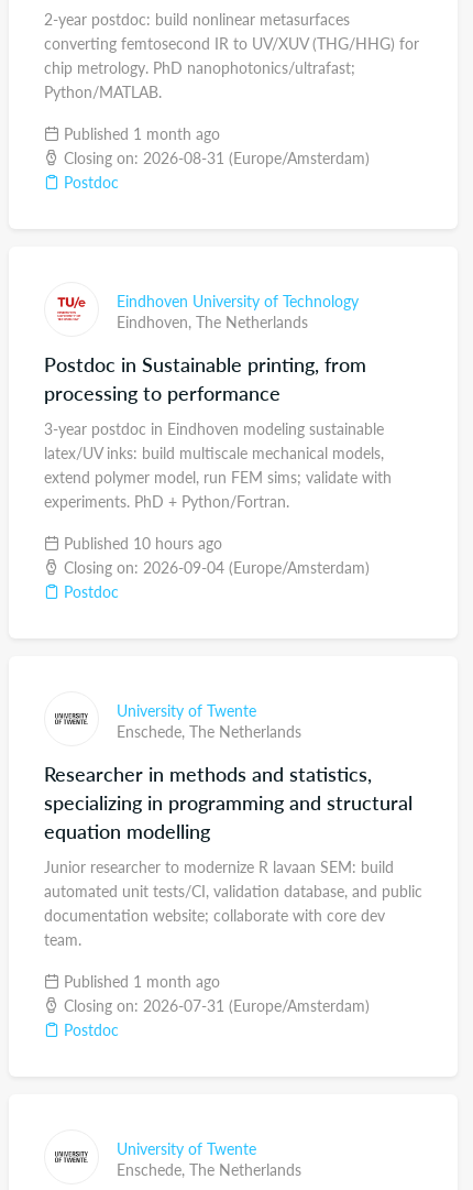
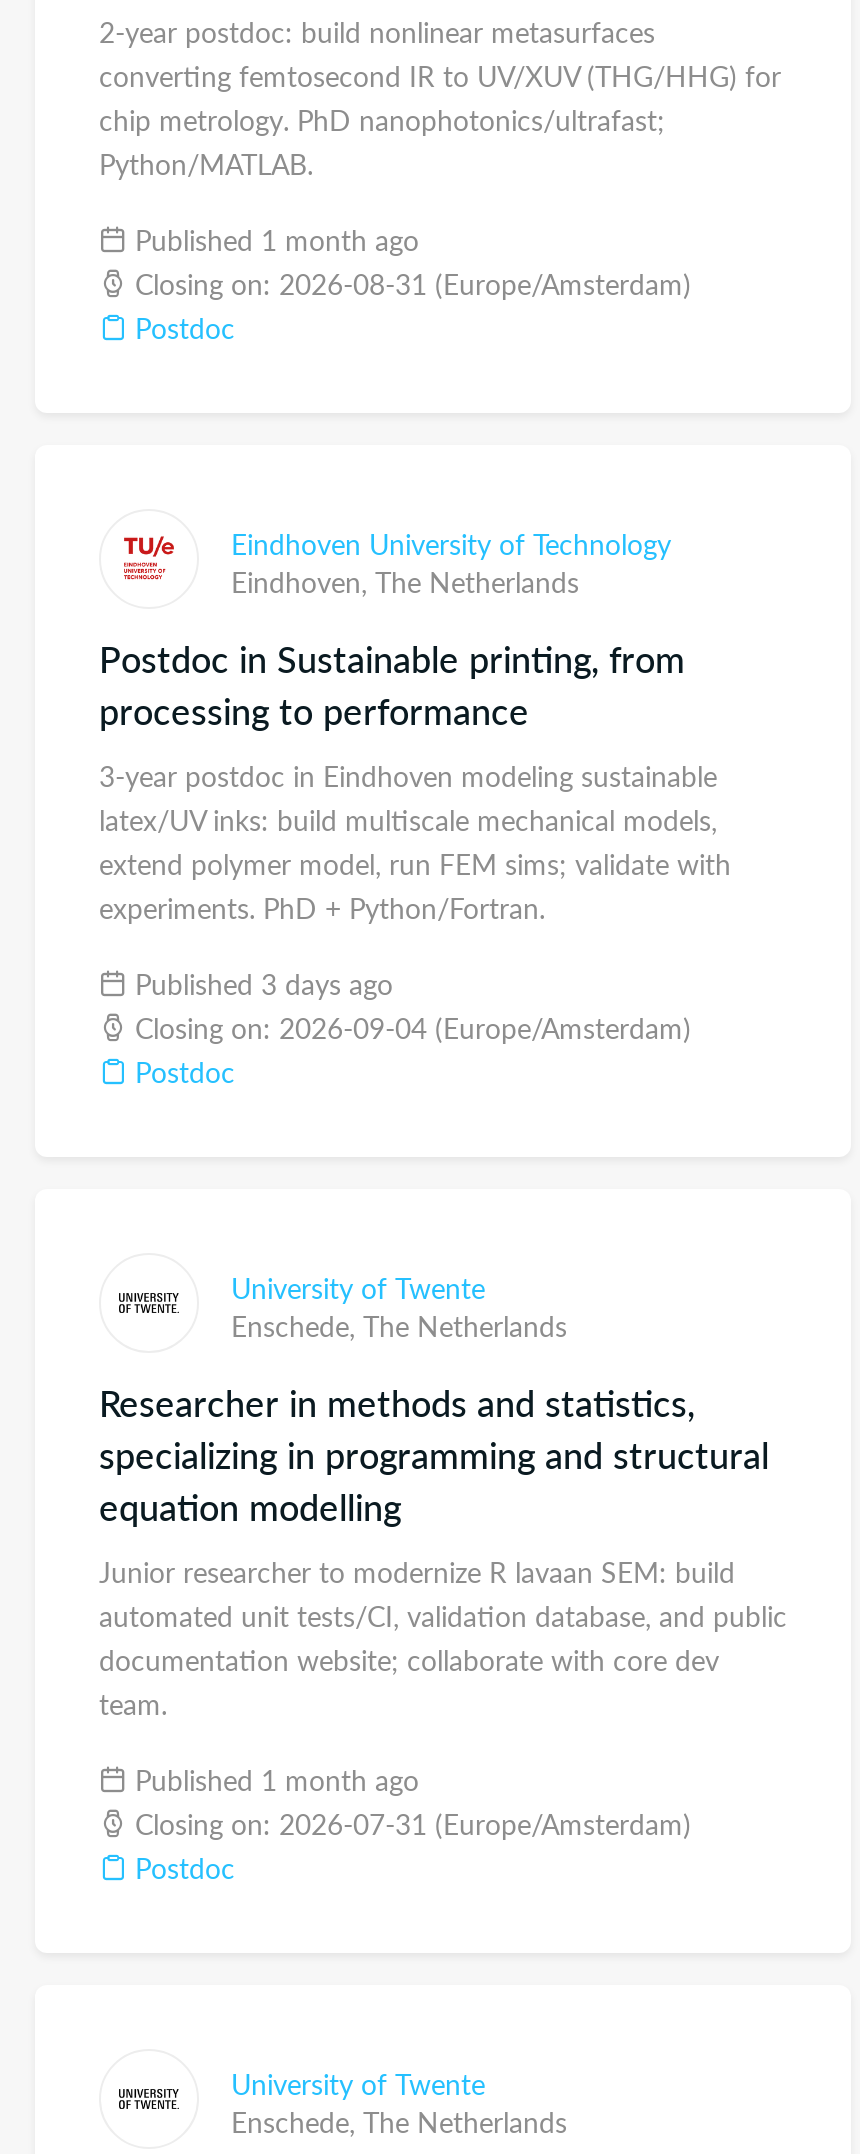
[59,532,222,554] Published 10 hours ago -> [127,963,393,1003] Published 3 days ago

